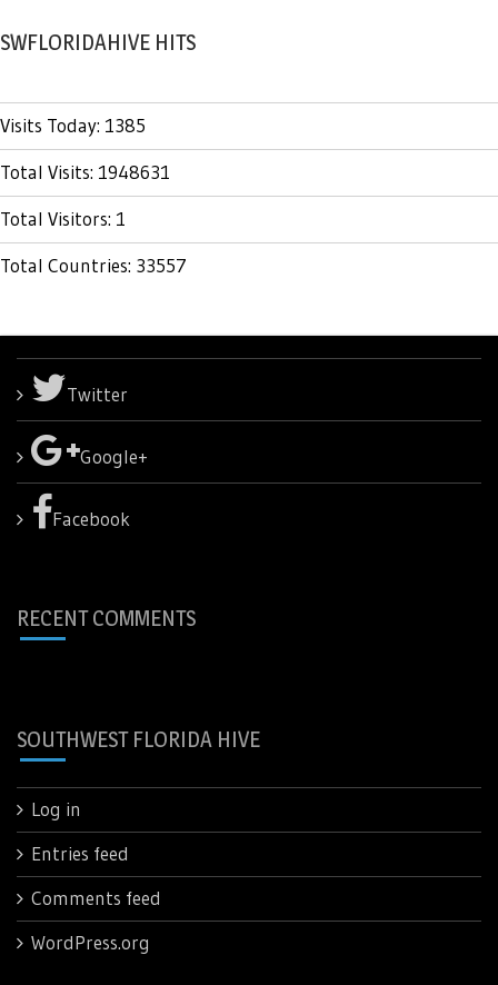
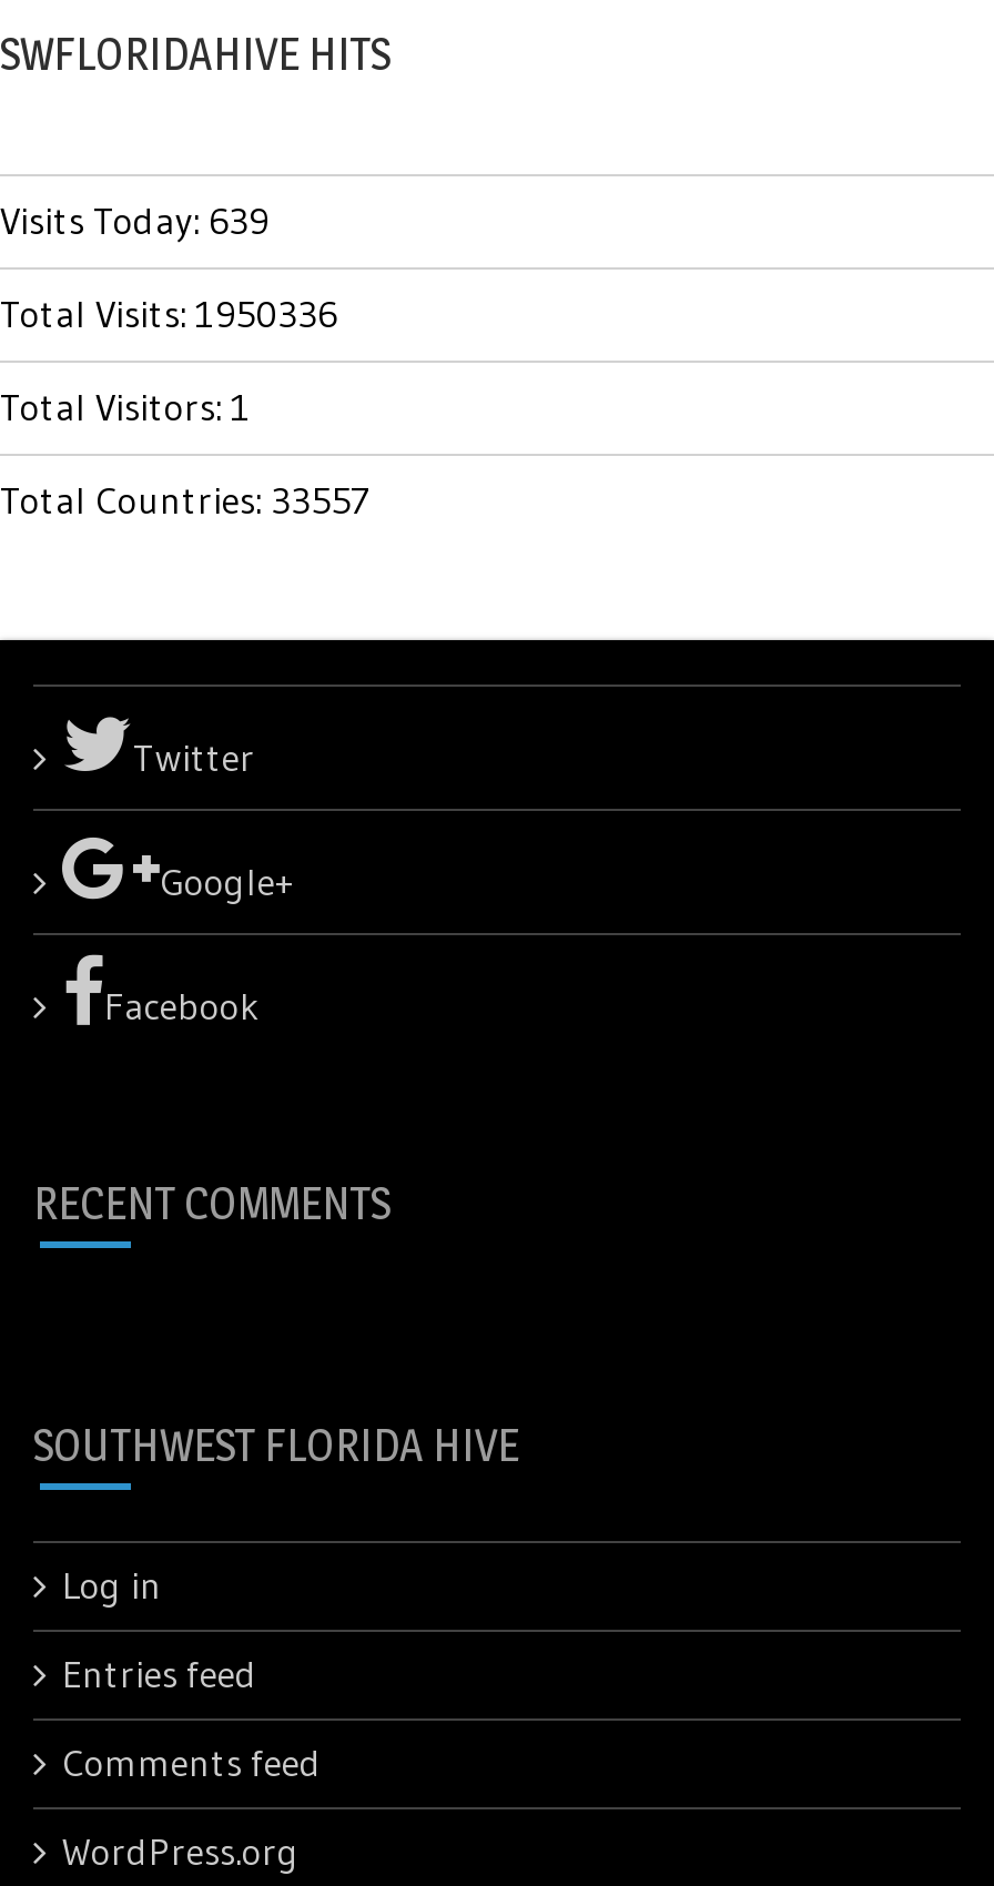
[0,113,146,137] Visits Today: 1385 -> [0,196,268,243] Visits Today: 639
[0,160,170,183] Total Visits: 1948631 -> [0,289,337,336] Total Visits: 1950336

